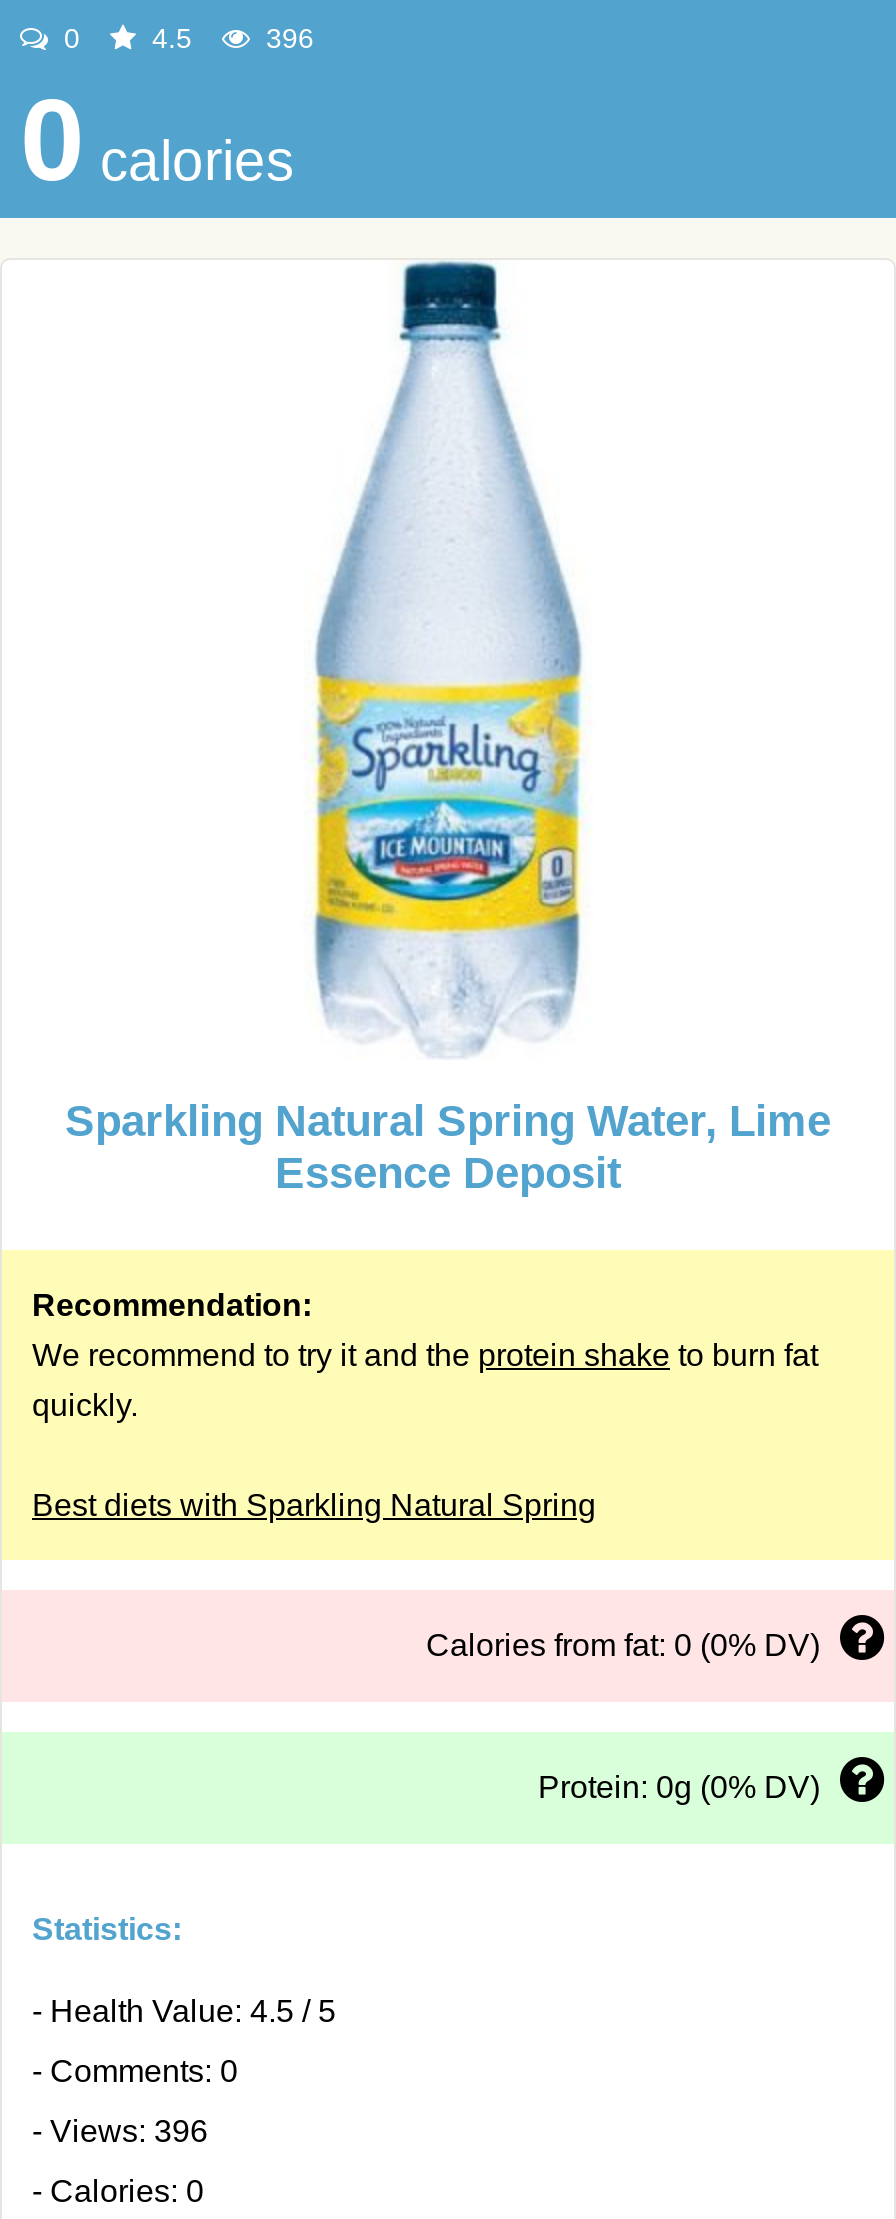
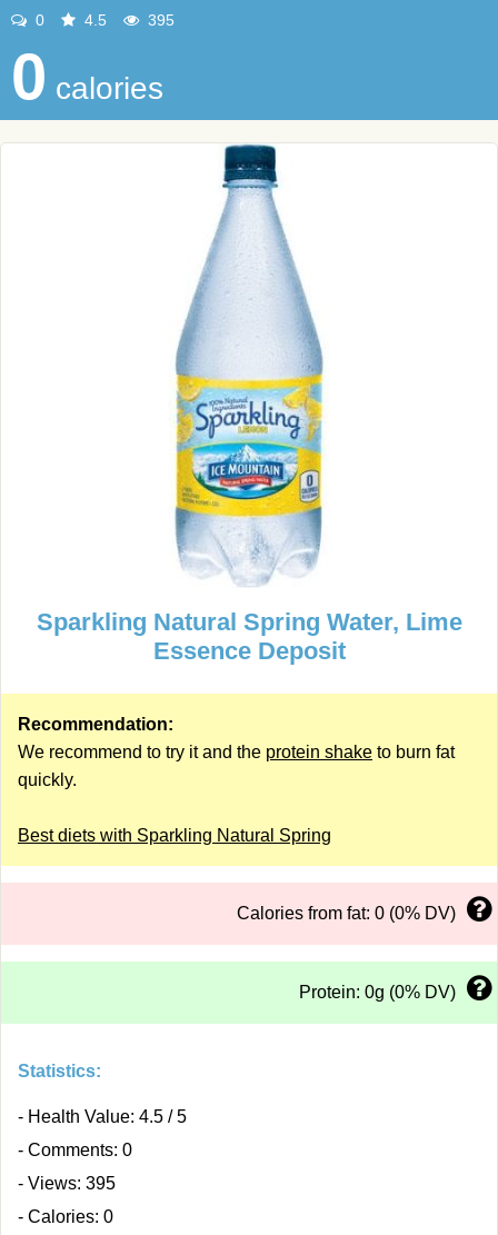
[258,22,314,54] 396 -> [143,11,175,29] 395
[32,2114,208,2148] - Views: 396 -> [18,1174,116,1193] - Views: 395

